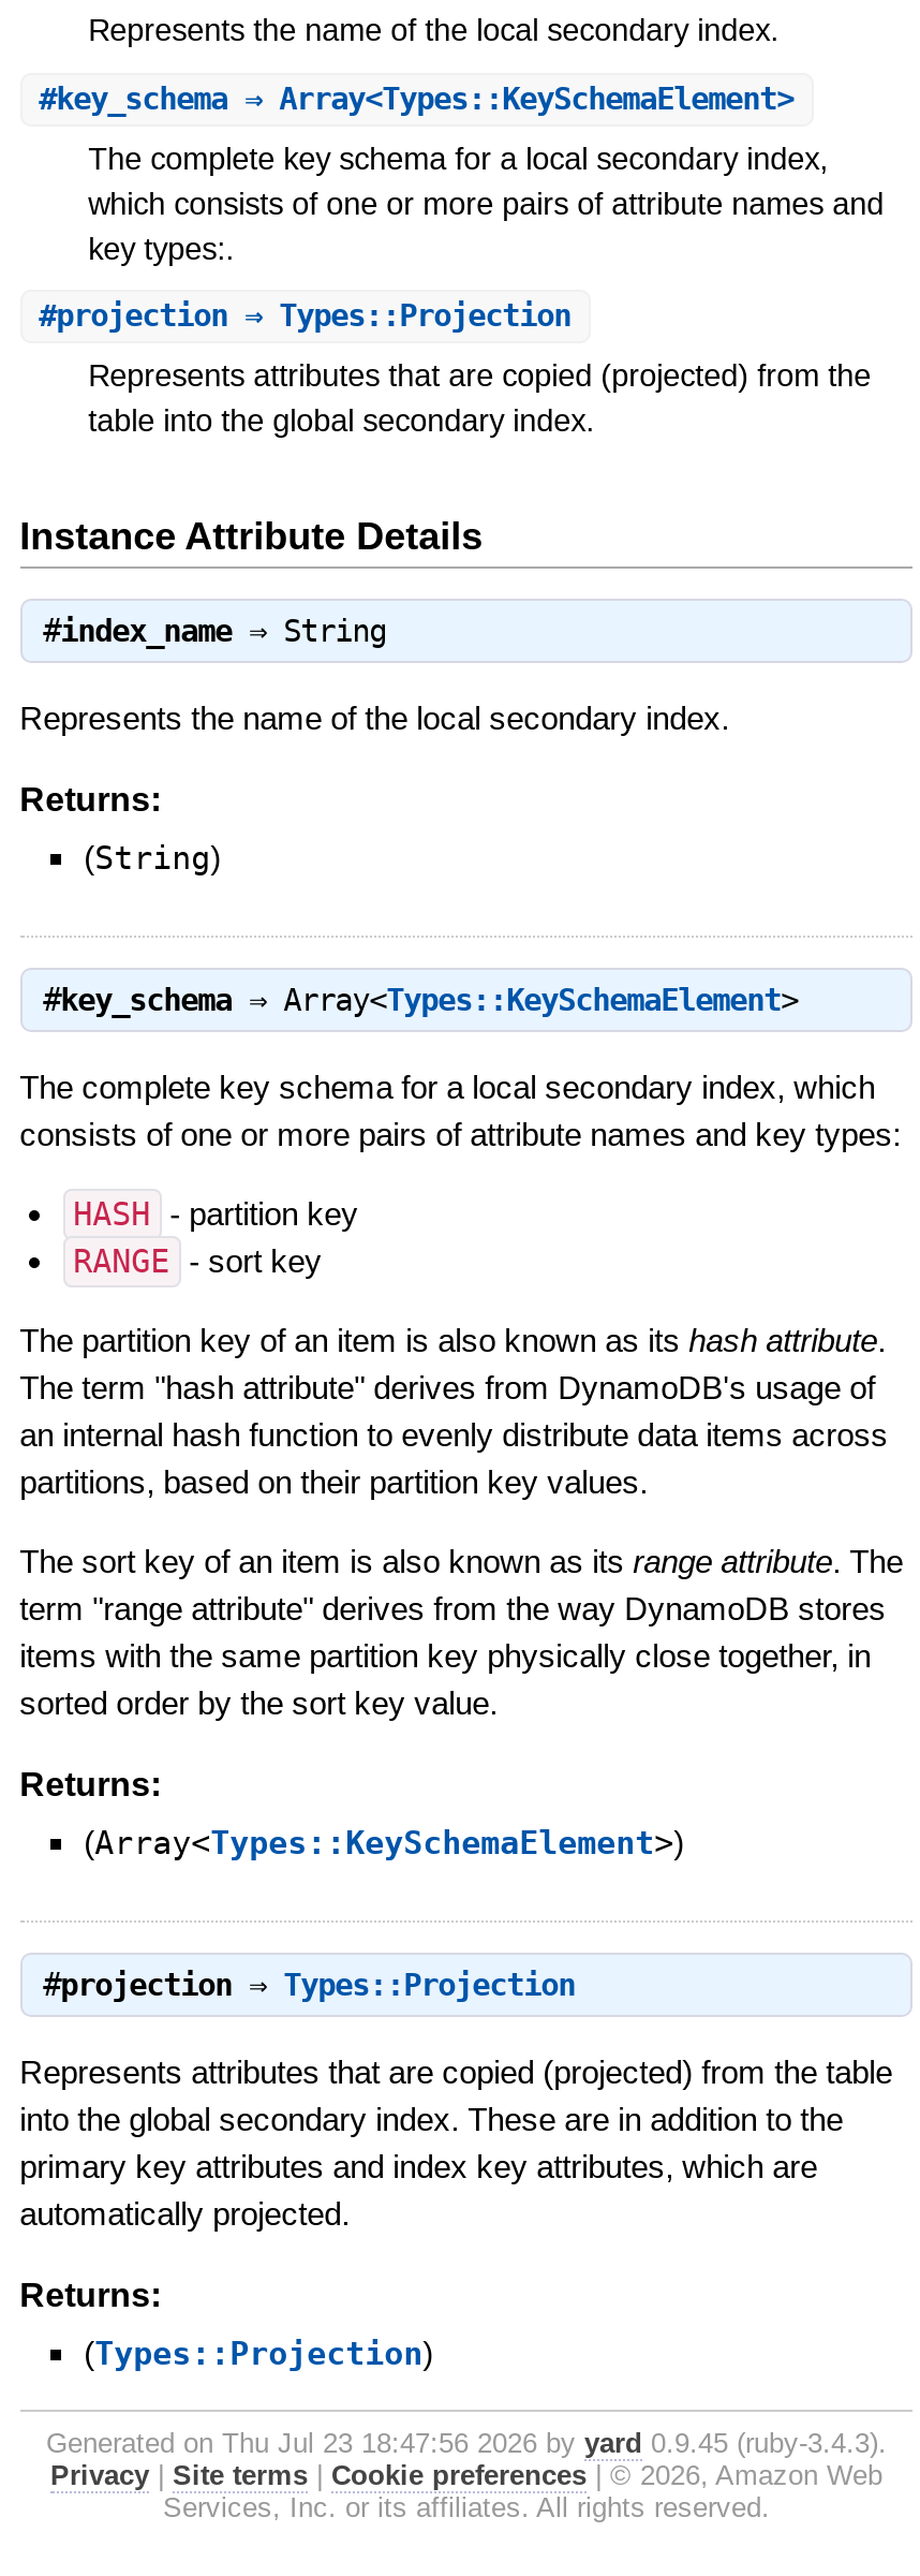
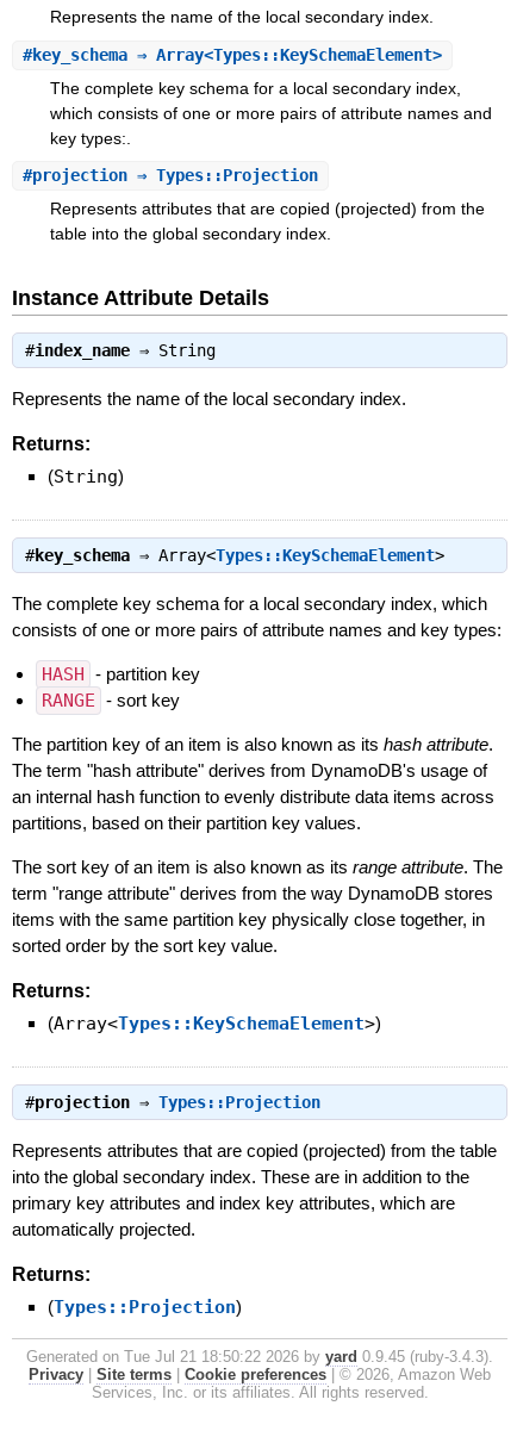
[46,2427,887,2459] Generated on Thu Jul 23 18:47:56 2026 by yard 0.9.45 (ruby-3.4.3). -> [26,1348,493,1365] Generated on Tue Jul 21 18:50:22 2026 by yard 0.9.45 (ruby-3.4.3).

